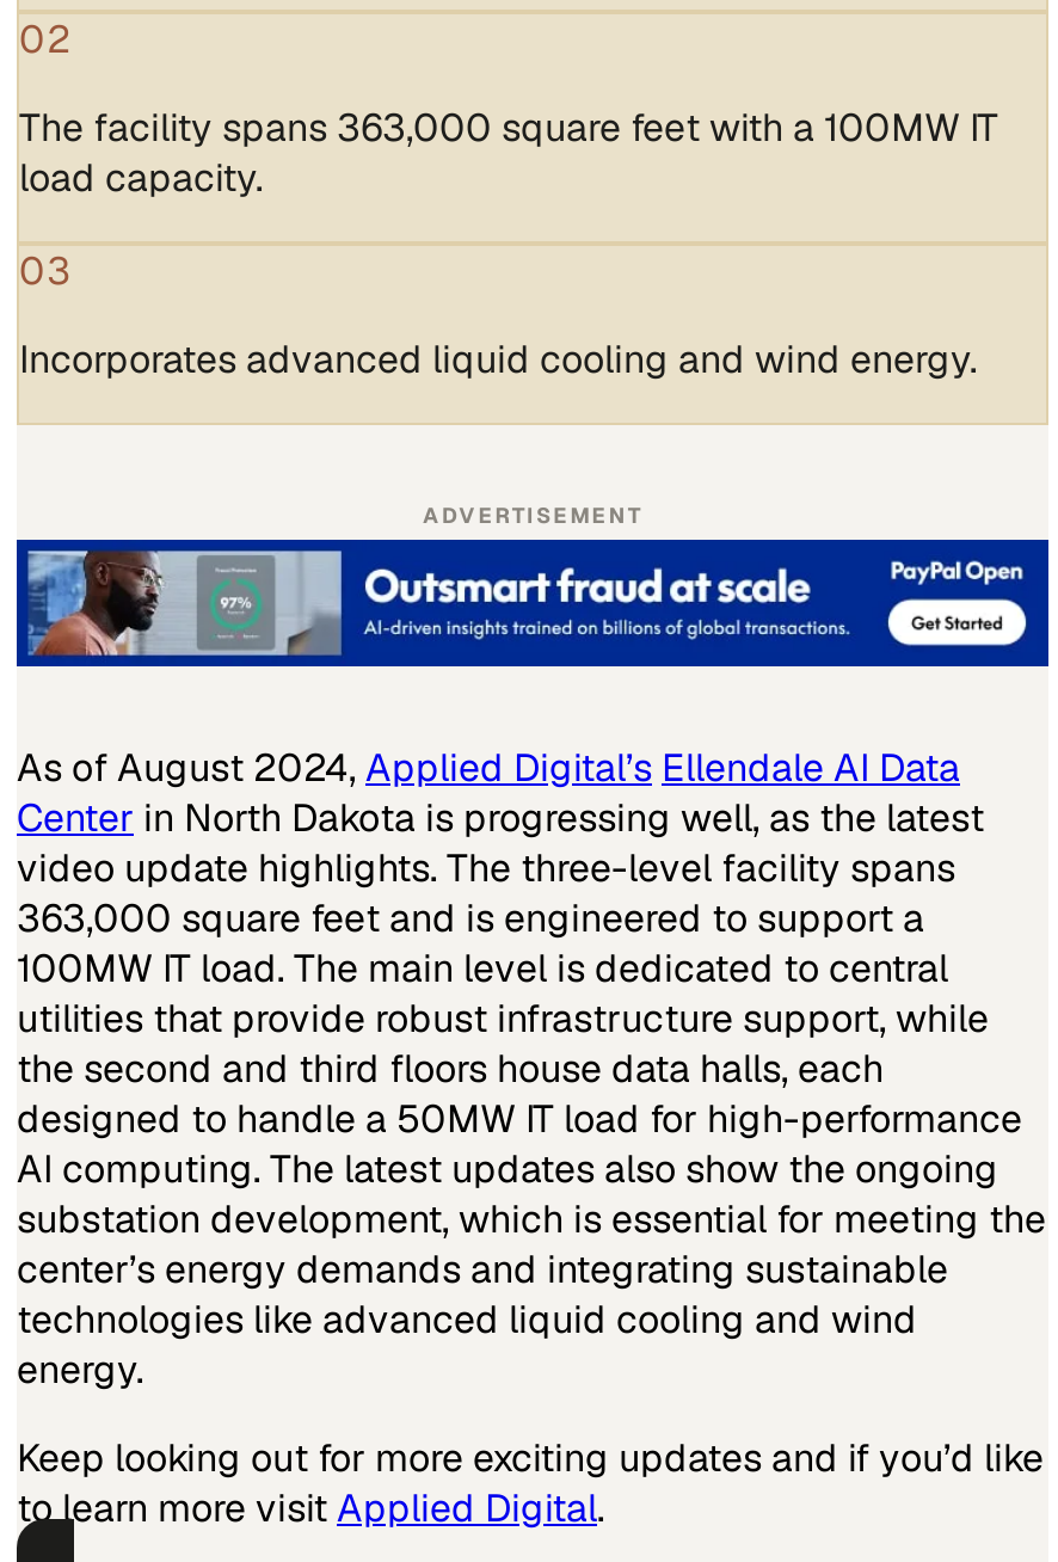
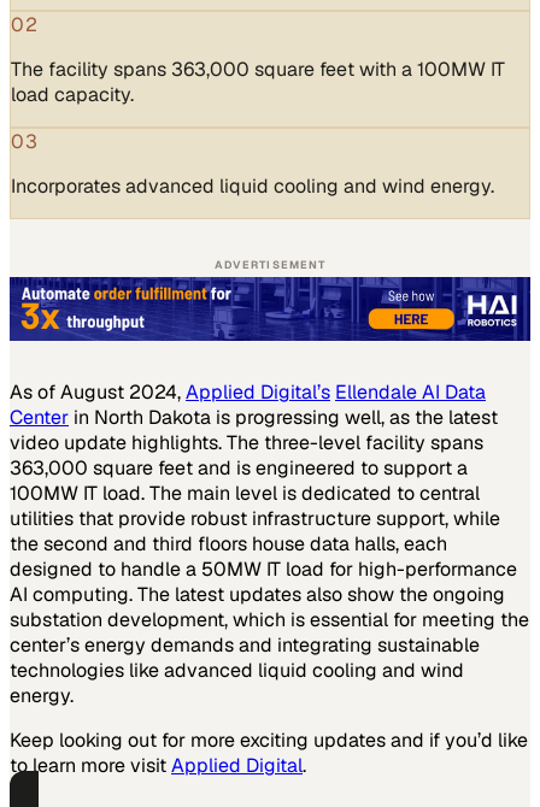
[21,540,1048,666] [image] -> [11,277,530,341] [image]

